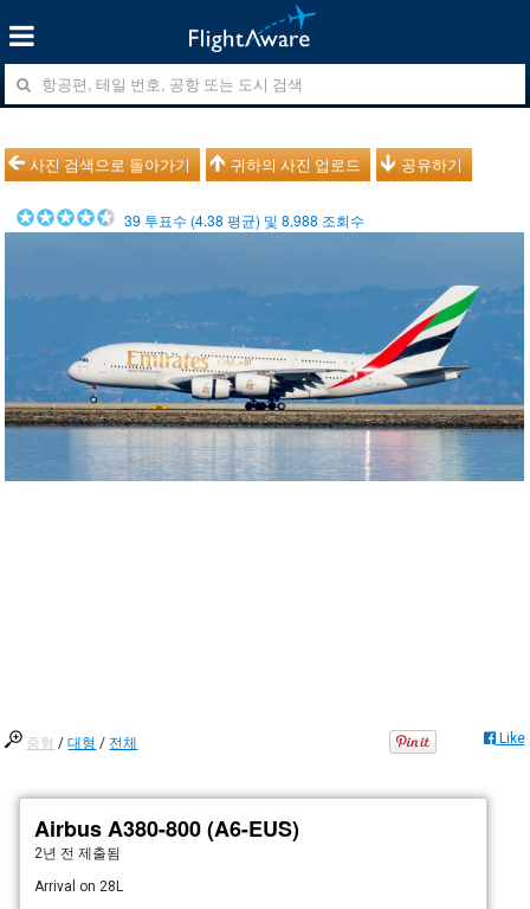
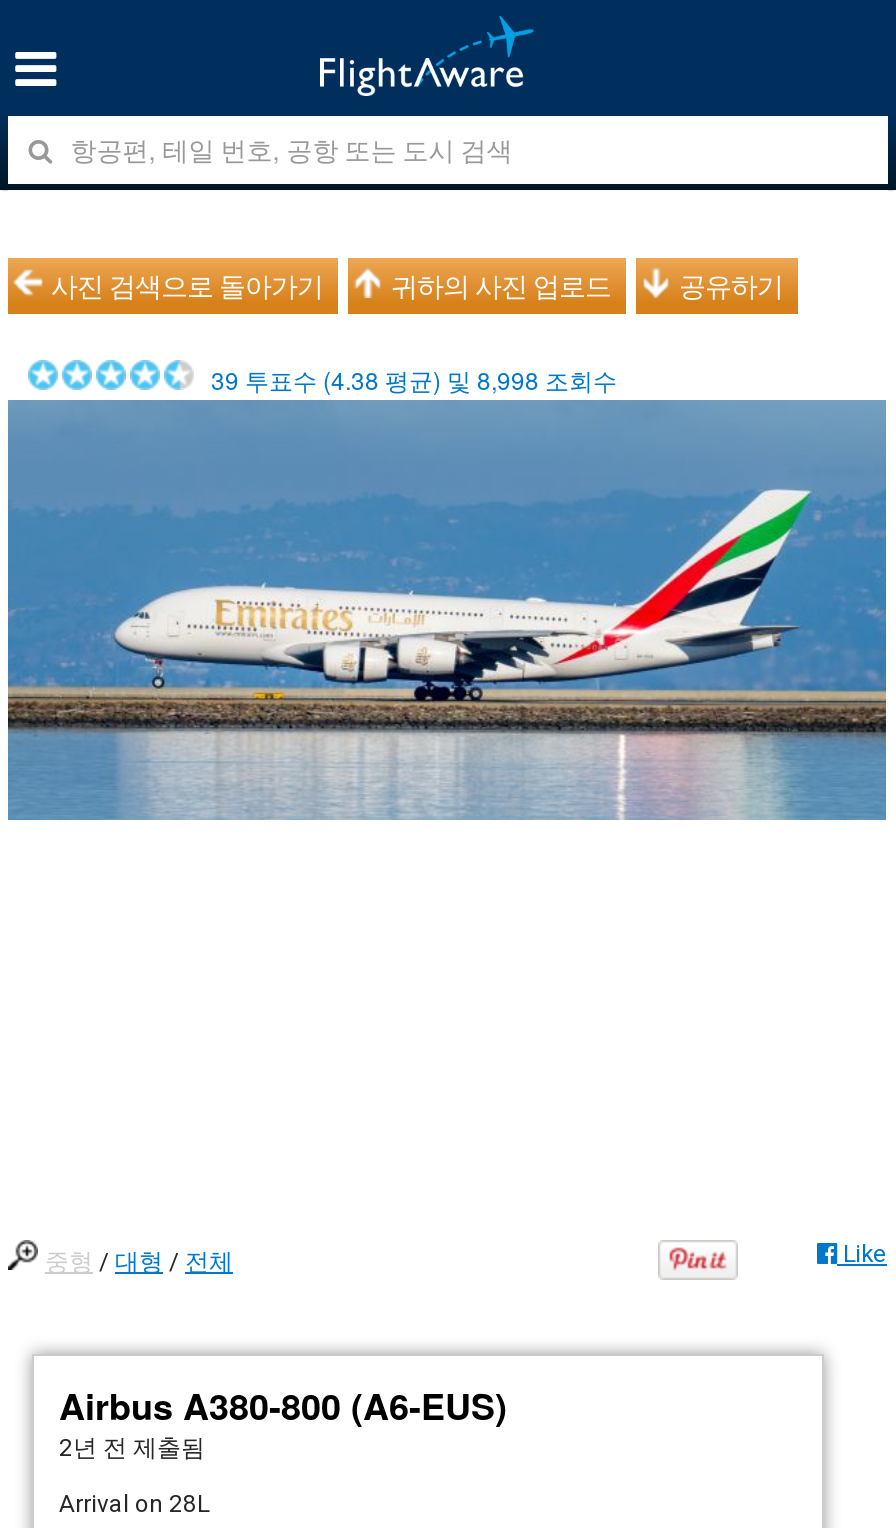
[125,210,372,230] 39 투표수 (4.38 평균) 및 8,988 조회수 -> [211,362,629,396] 39 투표수 (4.38 평균) 및 8,998 조회수

